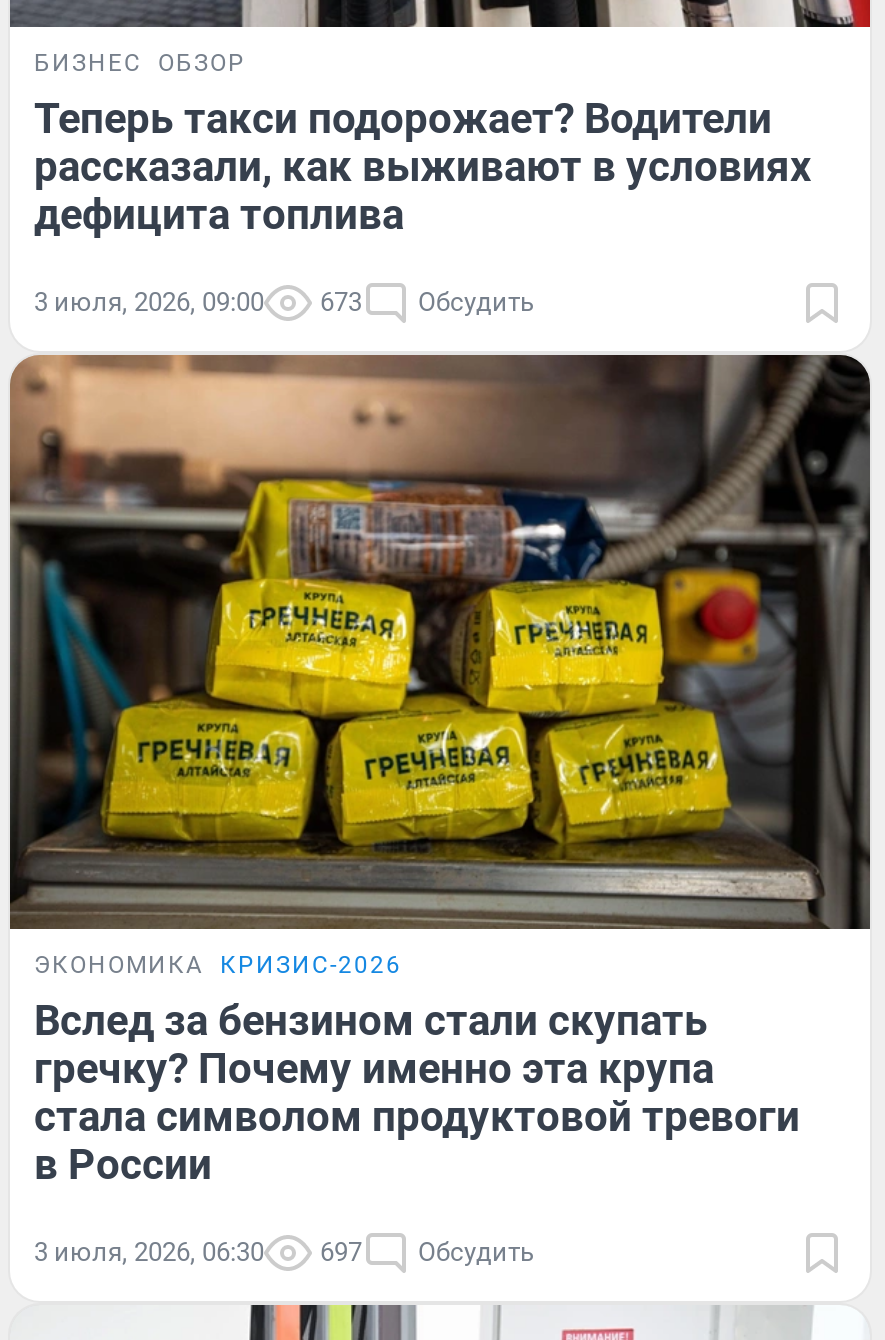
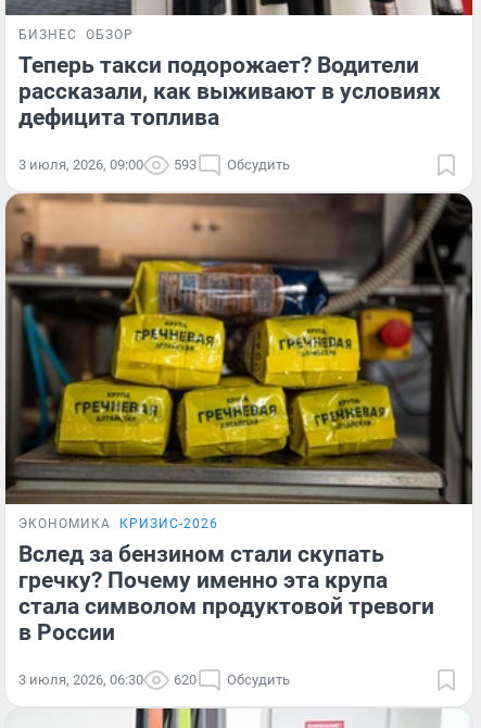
[34,287,534,317] 3 июля, 2026, 09:00 673 Обсудить -> [18,156,290,172] 3 июля, 2026, 09:00 593 Обсудить
[34,1236,534,1266] 3 июля, 2026, 06:30 697 Обсудить -> [18,672,290,688] 3 июля, 2026, 06:30 620 Обсудить

